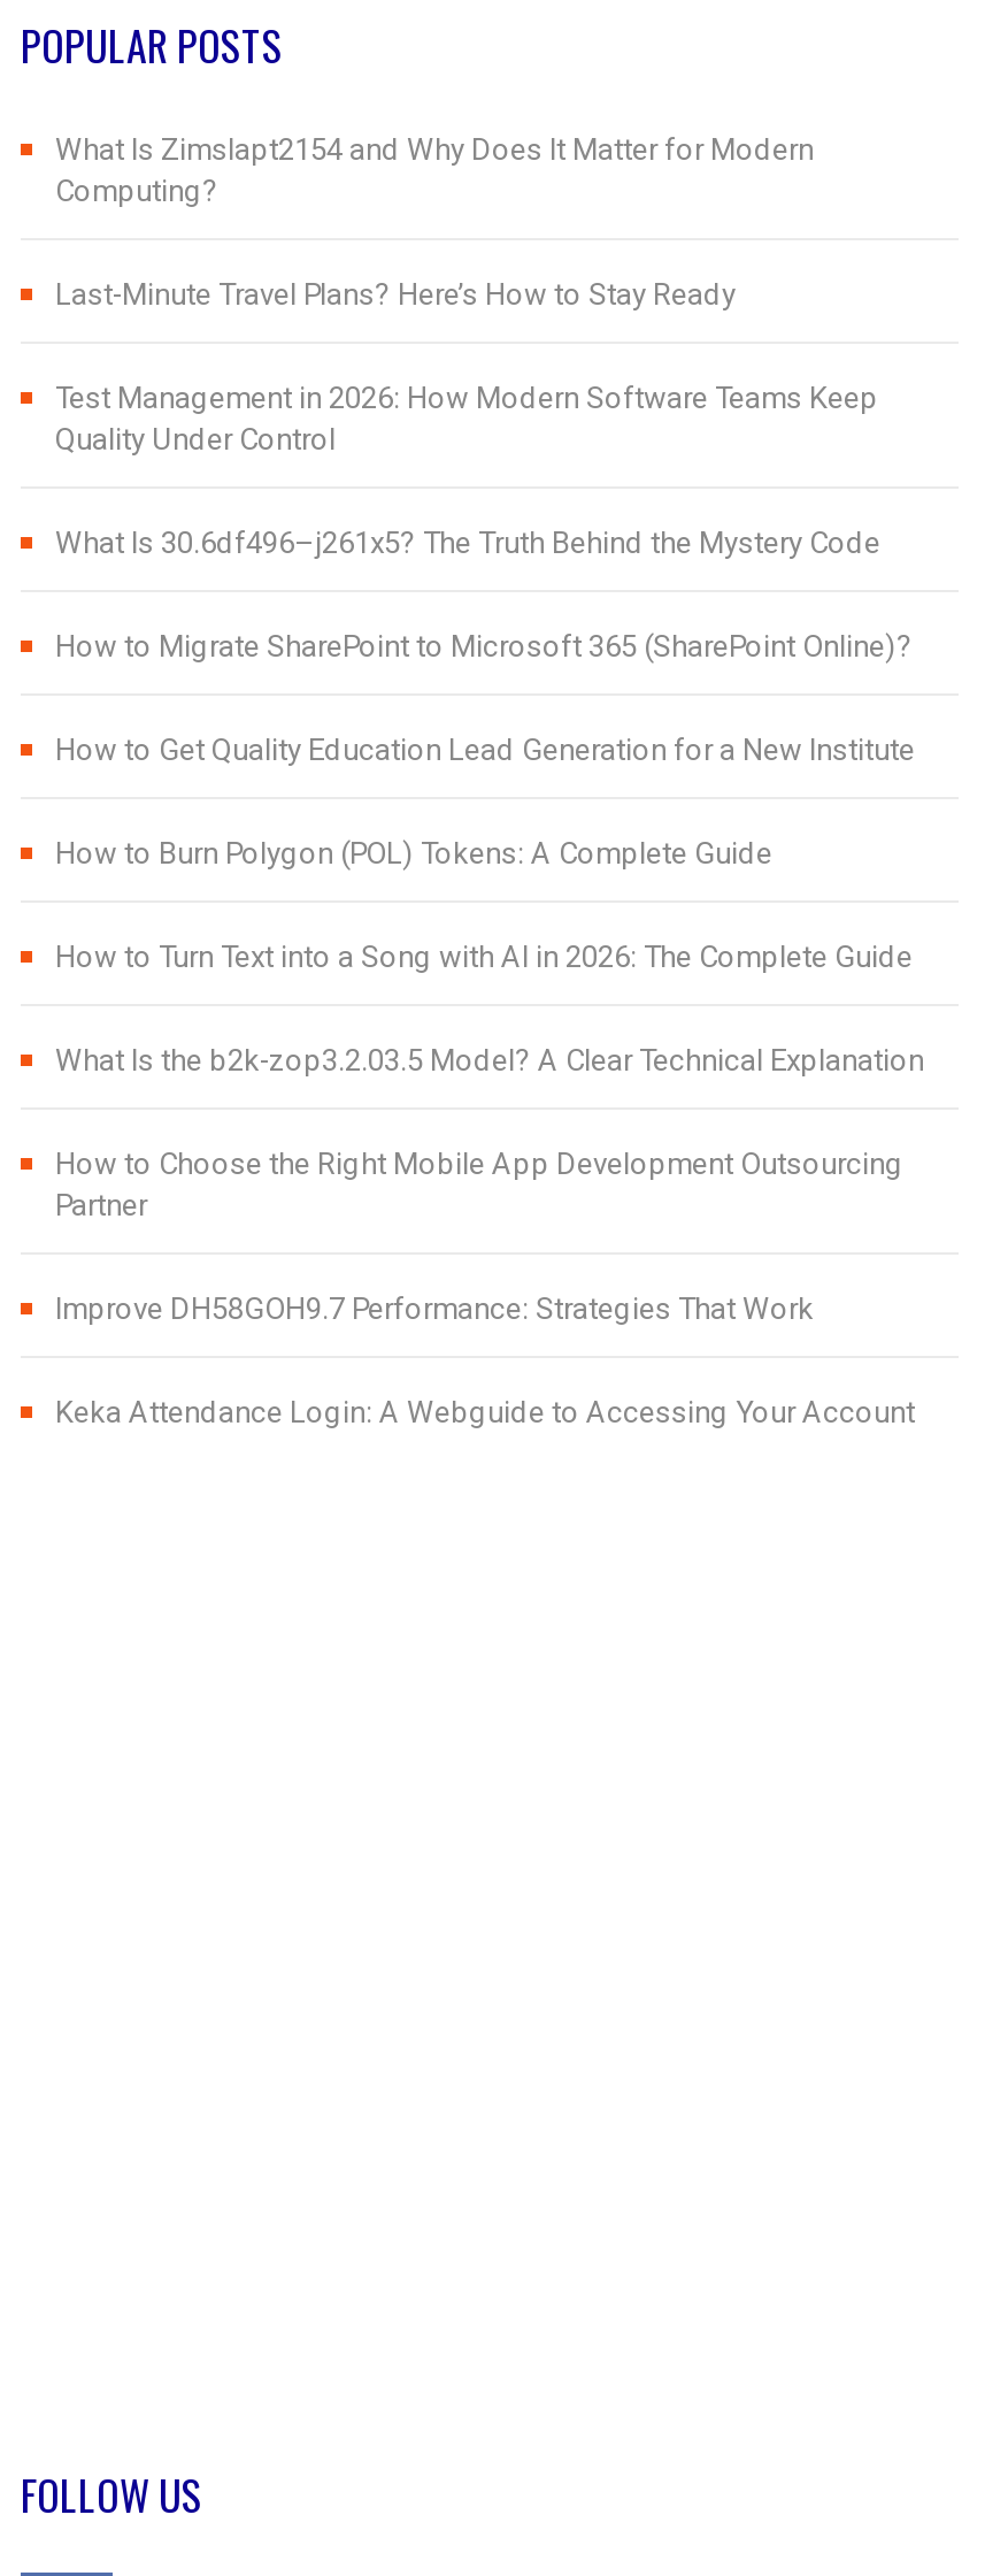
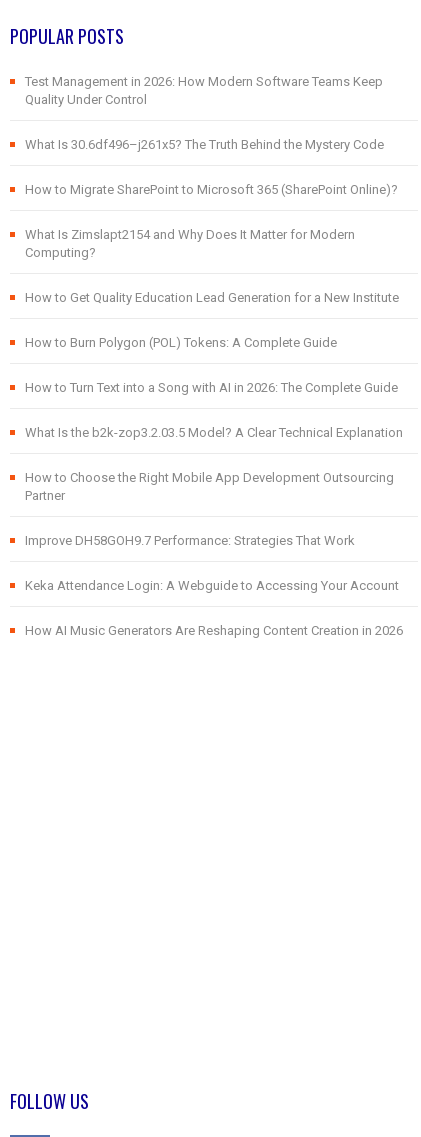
moved [55,131,814,207] -> [25,227,355,260]: What Is Zimslapt2154 and Why Does It Matter for Modern | Computing?
[55,276,736,311] Last-Minute Travel Plans? Here’s How to Stay Ready -> none
moved [55,380,913,663] -> [25,74,398,197]: Test Management in 2026: How Modern Software Teams Keep | Quality Under Control | What Is 30.6df496–j261x5? The Truth Behind the Mystery Code | How to Migrate SharePoint to Microsoft 365 (SharePoint Online)?
moved [55,732,924,1429] -> [25,290,403,593]: How to Get Quality Education Lead Generation for a New Institute | How to Burn Polygon (POL) Tokens: A Complete Guide | How to Turn Text into a Song with AI in 2026: The Complete Guide | What Is the b2k-zop3.2.03.5 Model? A Clear Technical Explanation | How to Choose the Right Mobile App Development Outsourcing | Partner | Improve DH58GOH9.7 Performance: Strategies That Work | Keka Attendance Login: A Webguide to Accessing Your Account
none -> [25,623,403,638] How AI Music Generators Are Reshaping Content Creation in 2026

